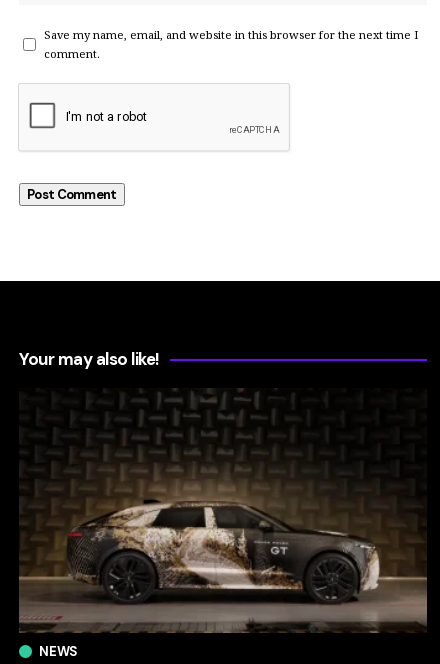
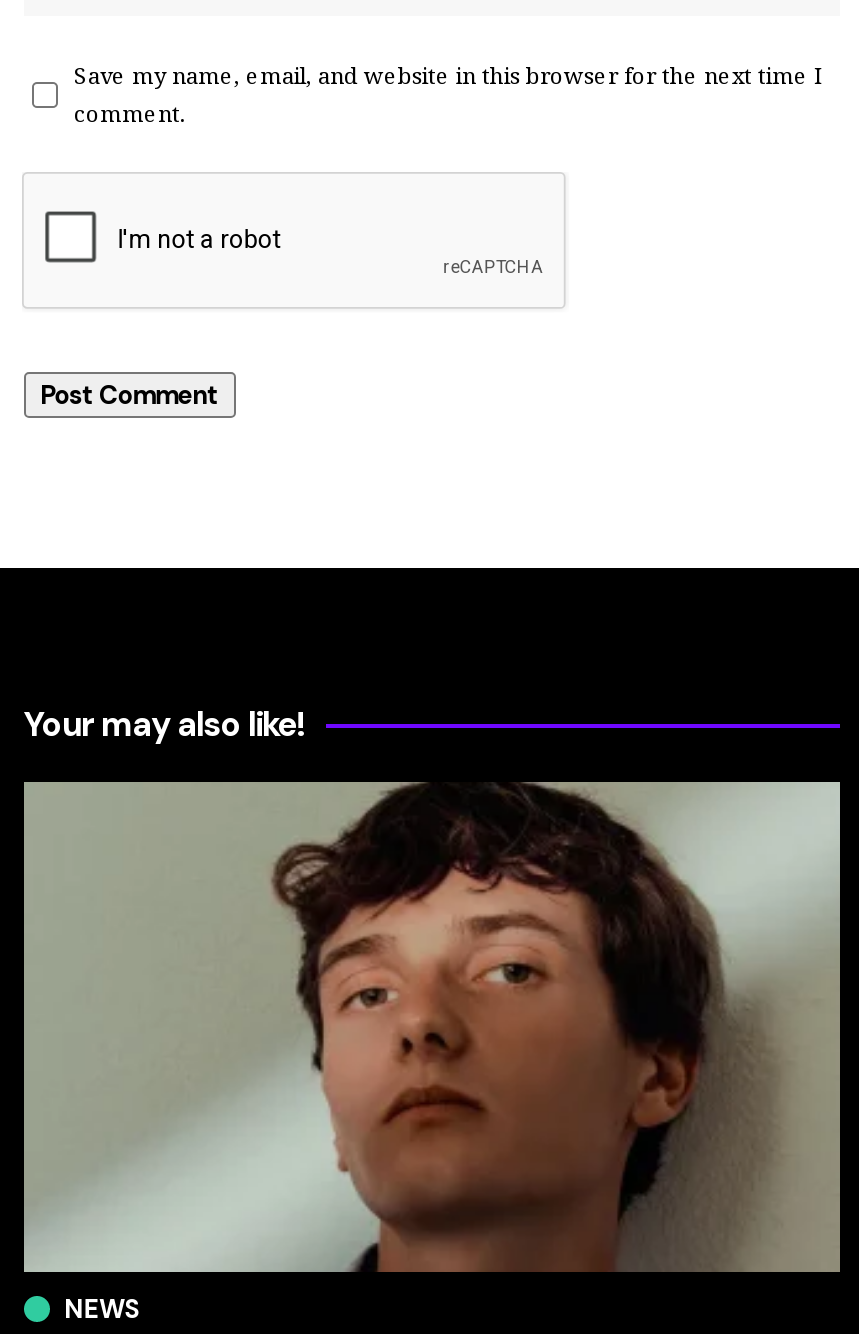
[19,388,427,633] [image] -> [22,780,842,1274] [image]

